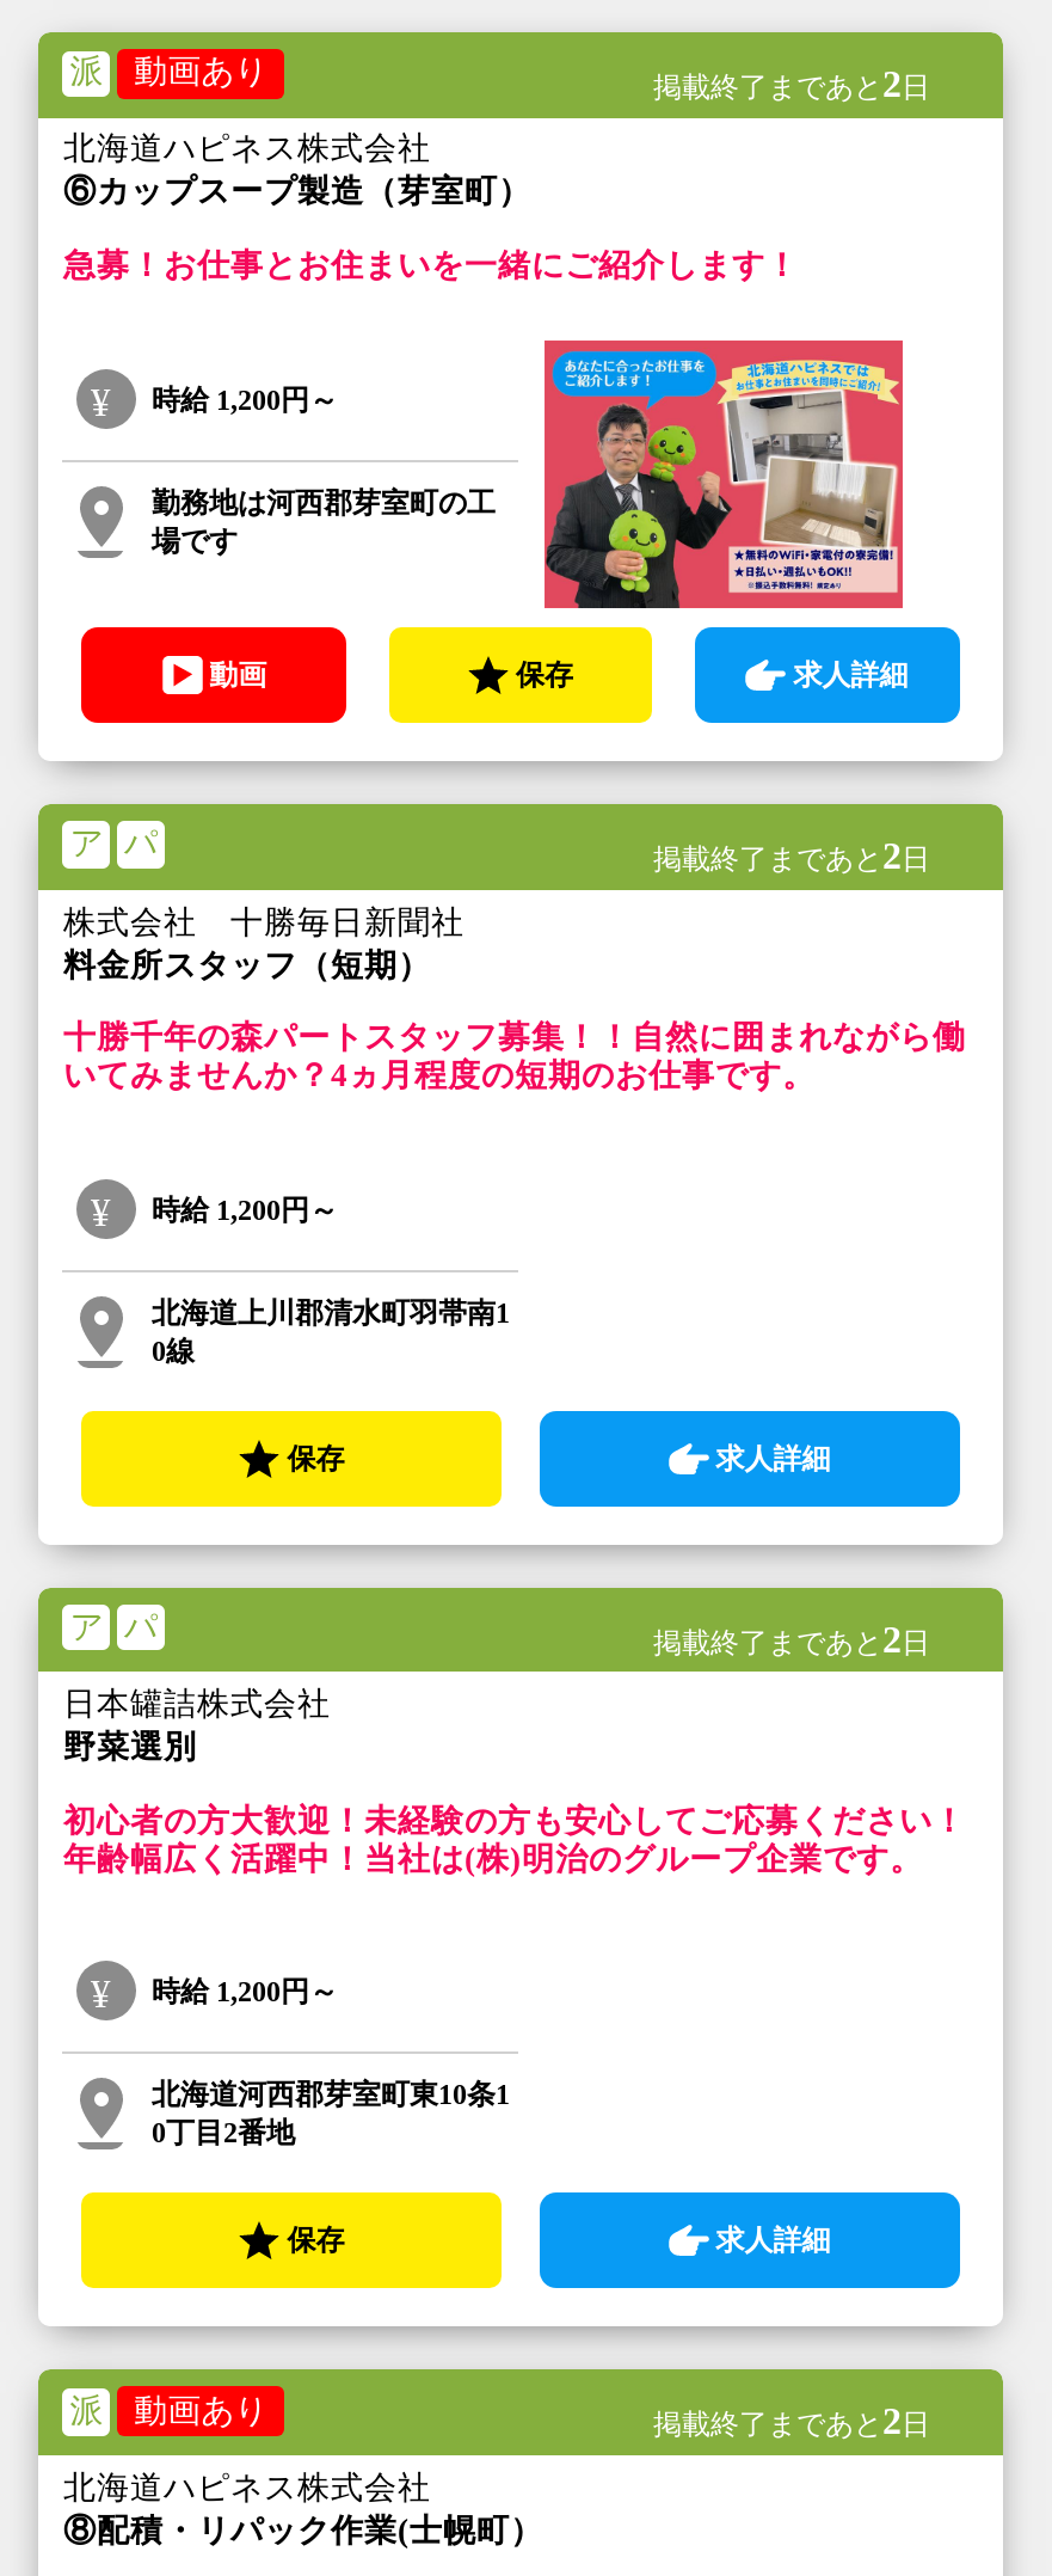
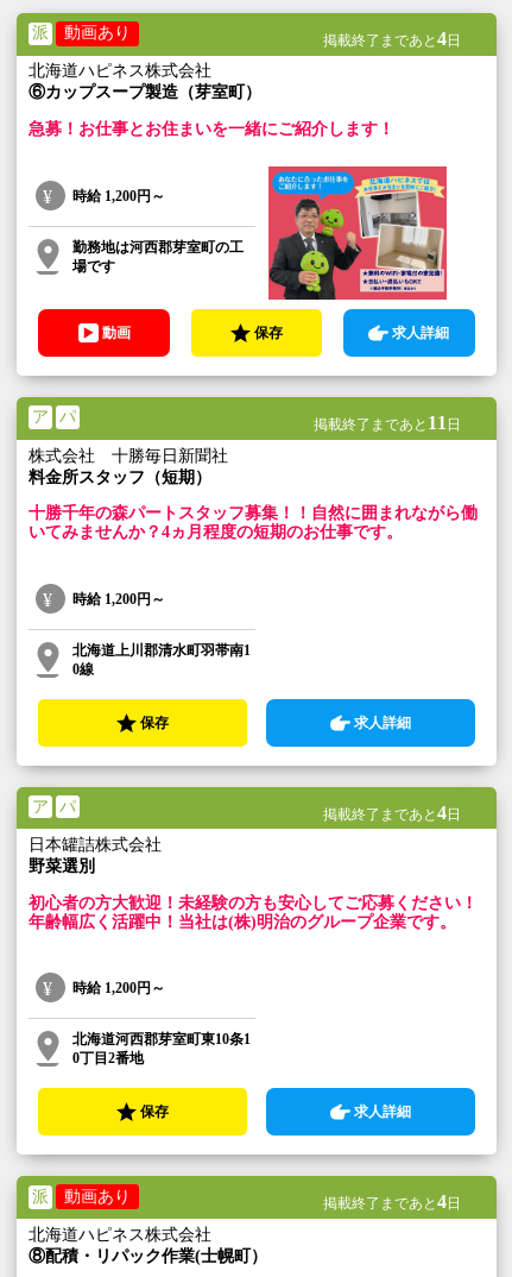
[653,63,930,103] 掲載終了まであと2日 -> [323,28,460,49] 掲載終了まであと4日
[653,835,930,876] 掲載終了まであと2日 -> [313,412,460,433] 掲載終了まであと11日
[653,1618,930,1659] 掲載終了まであと2日 -> [323,802,460,822] 掲載終了まであと4日
[653,2401,930,2441] 掲載終了まであと2日 -> [323,1192,460,1212] 掲載終了まであと4日

